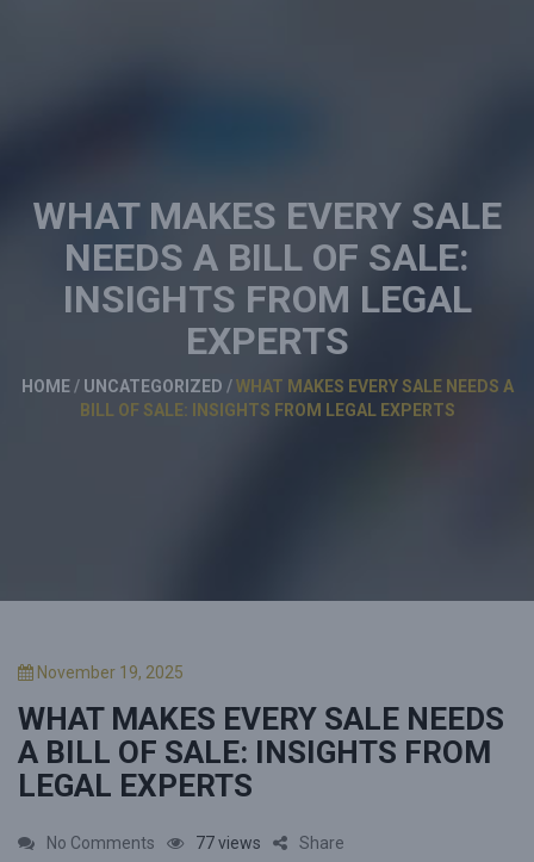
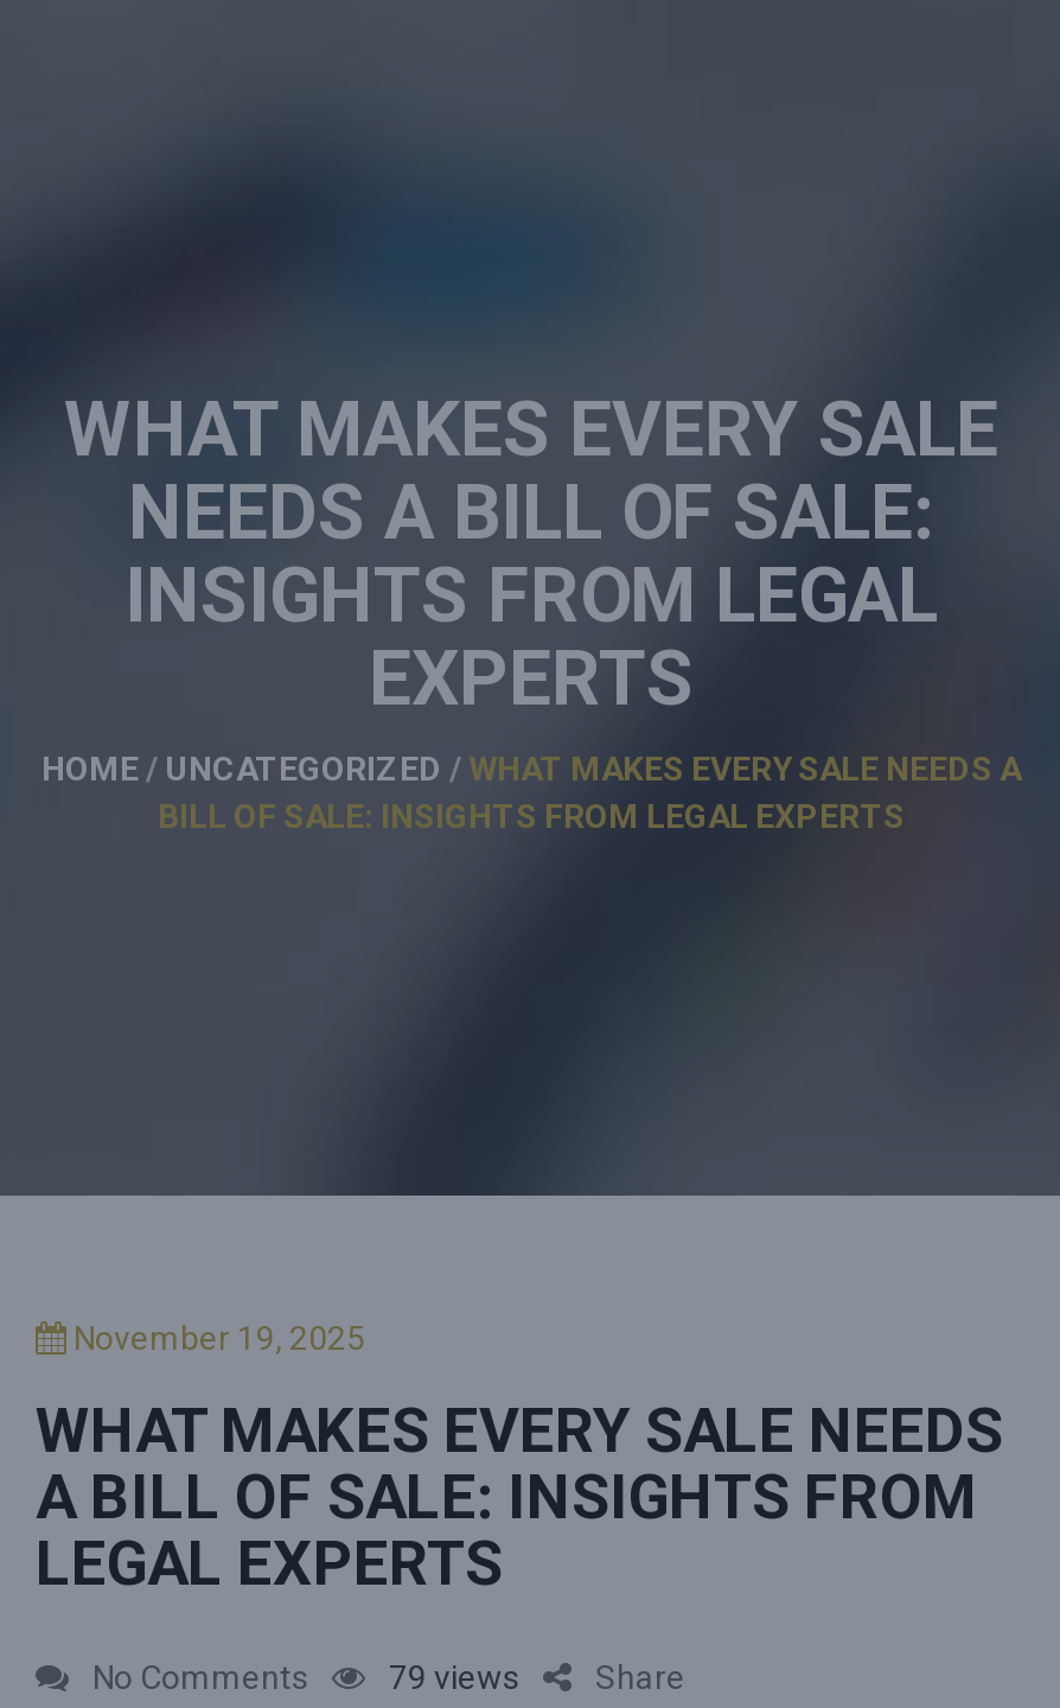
[195,833,261,852] 77 views -> [389,1658,519,1696] 79 views

